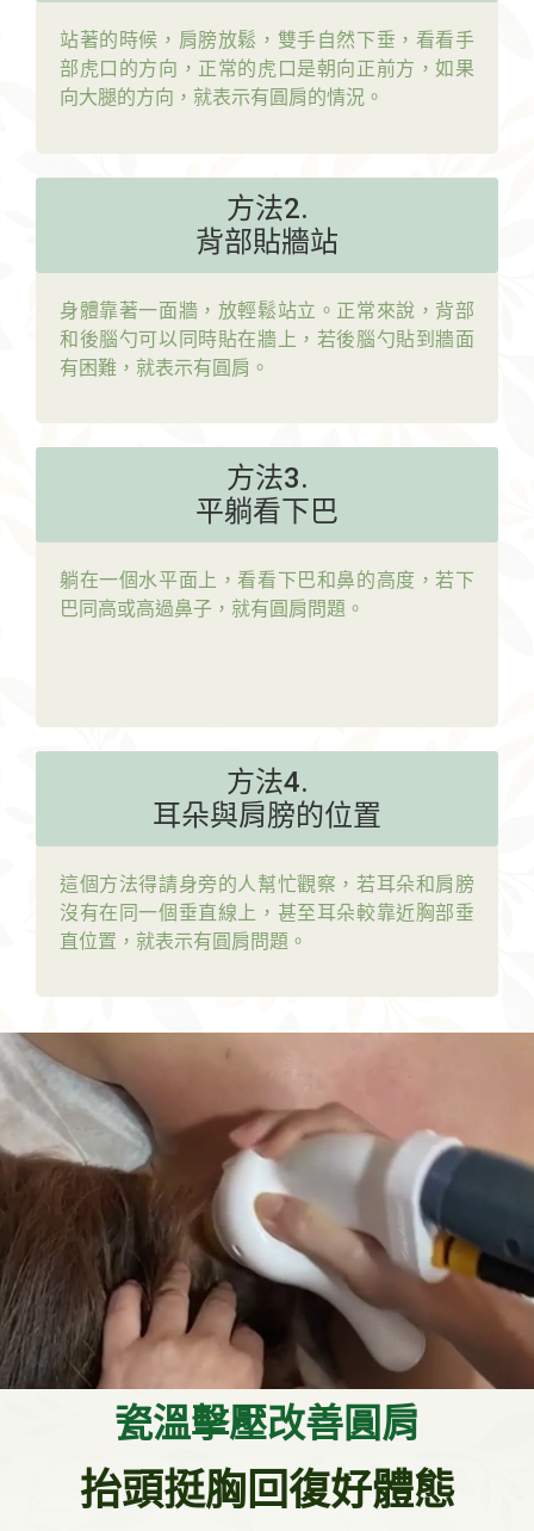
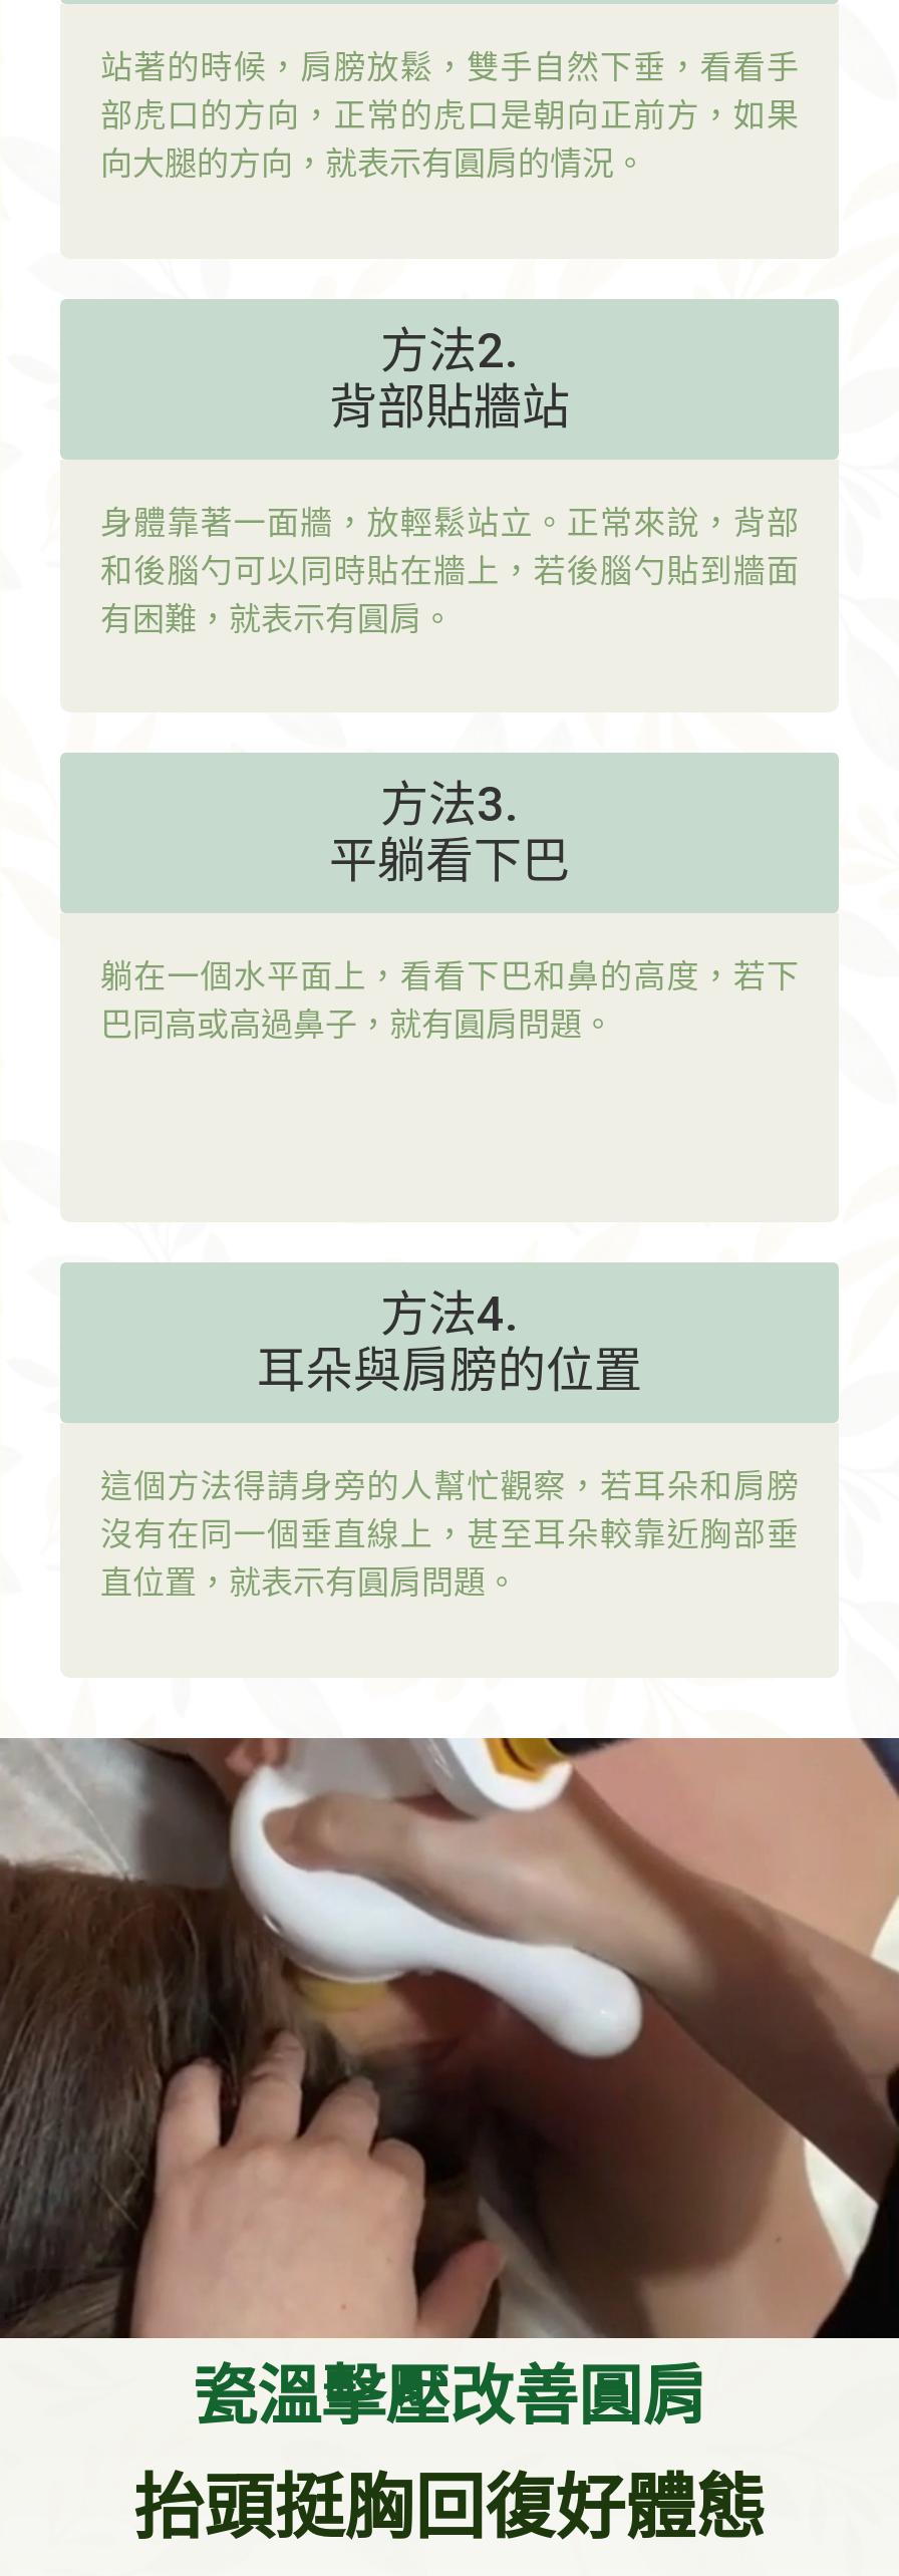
[4,1033,530,1390] [image] -> [6,1736,893,2340] [image]

